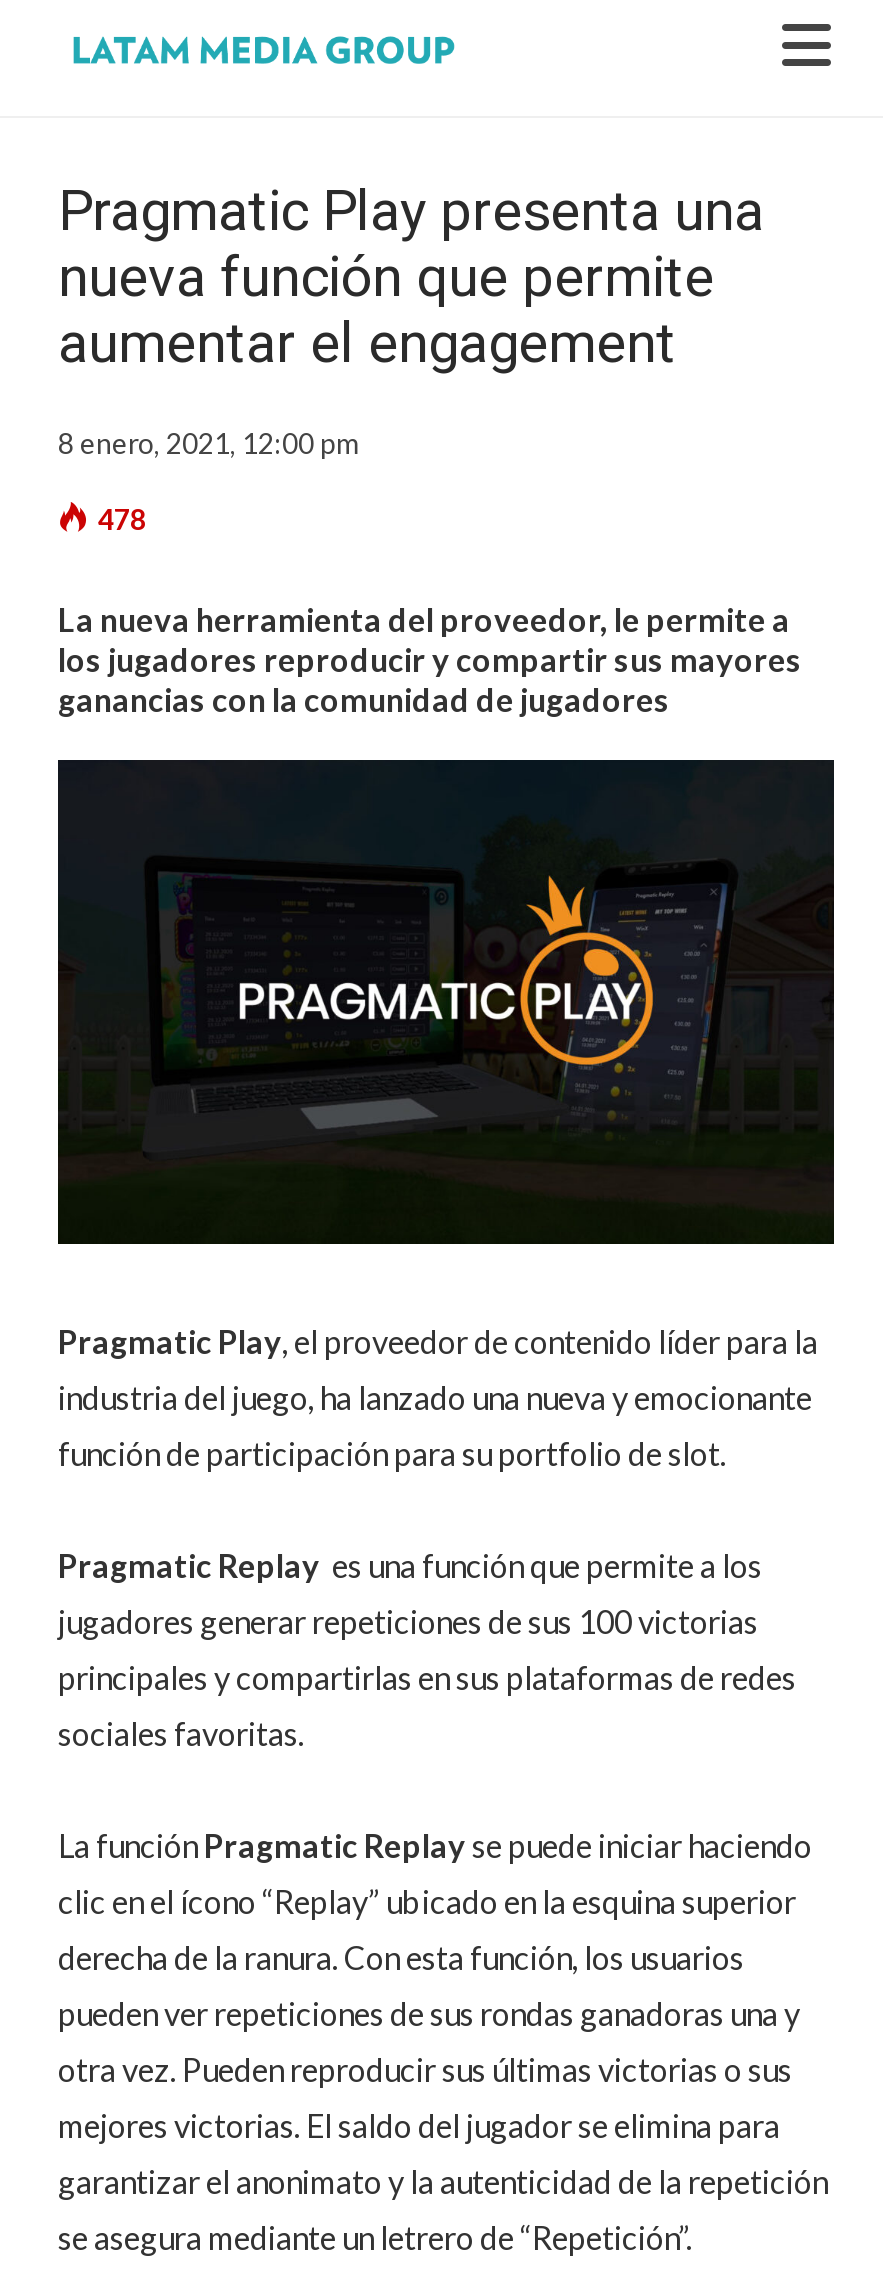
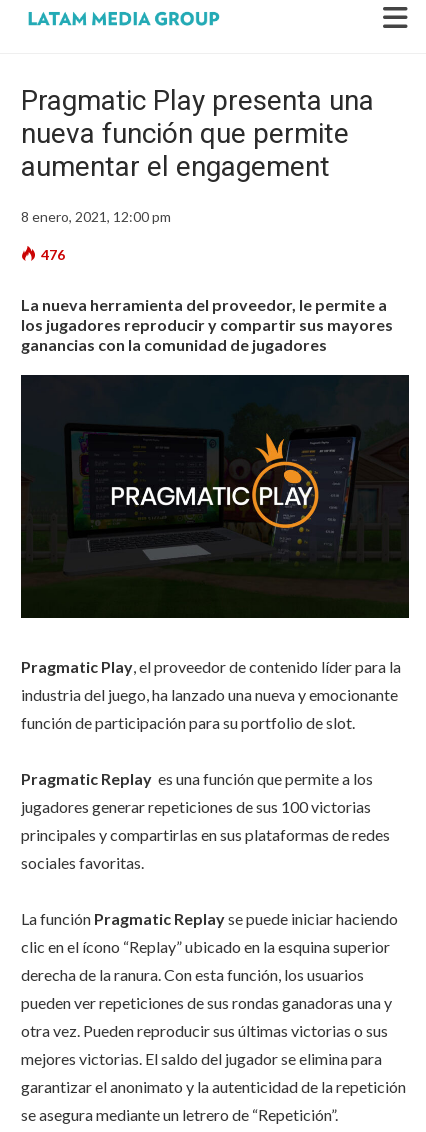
[92,502,146,536] 478 -> [38,246,65,263] 476

